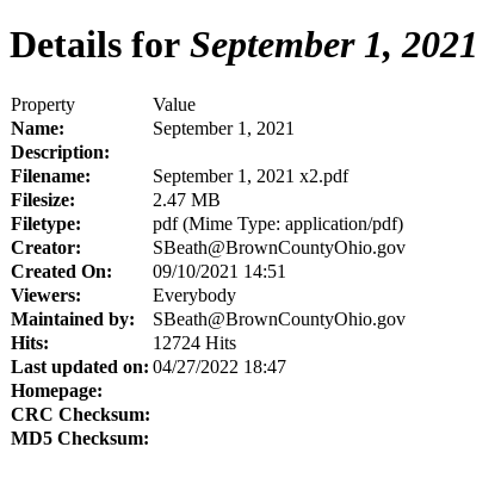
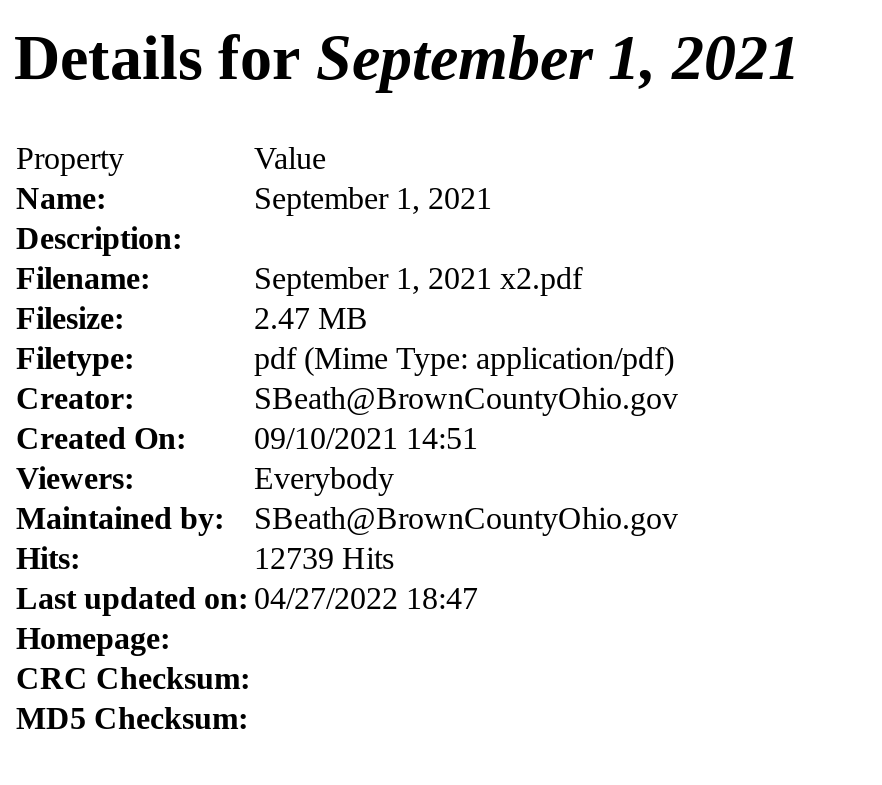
[153,332,236,353] 12724 Hits -> [254,541,394,575] 12739 Hits

